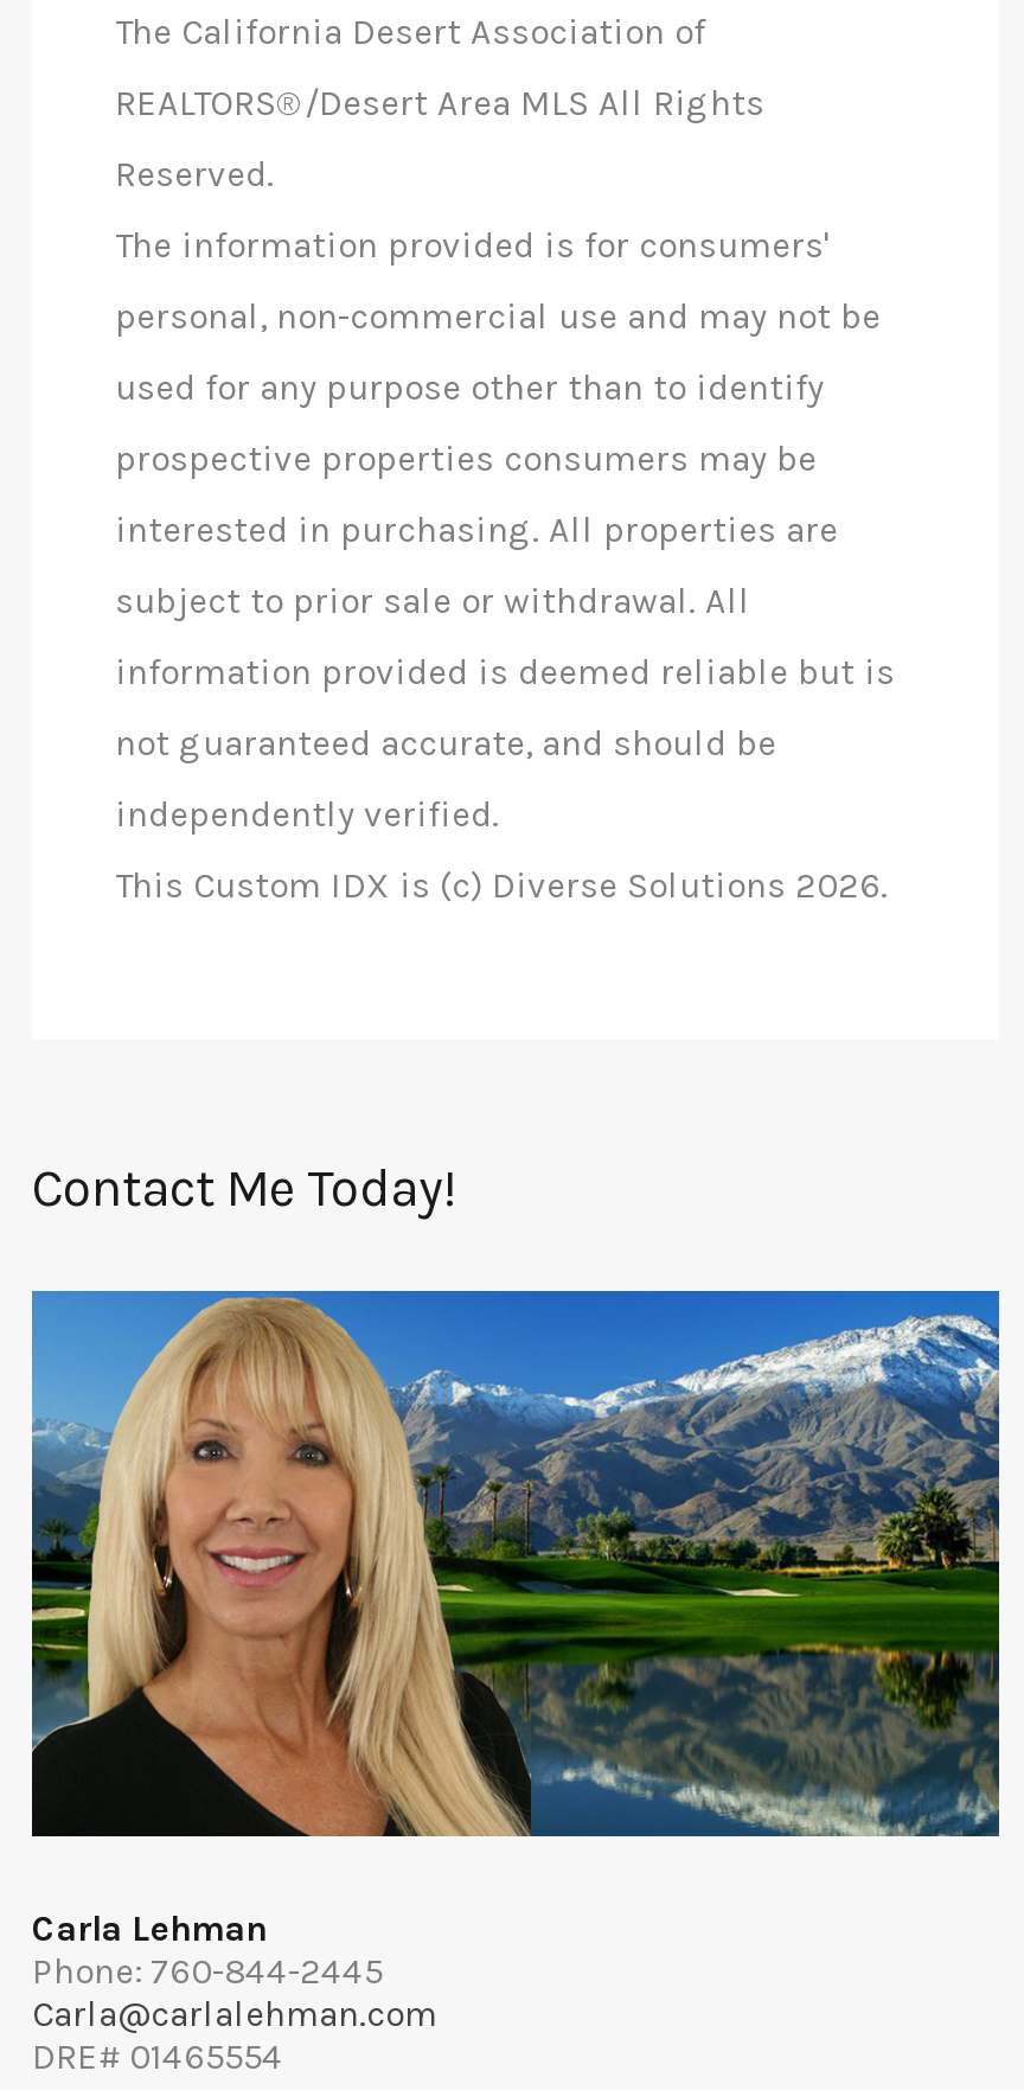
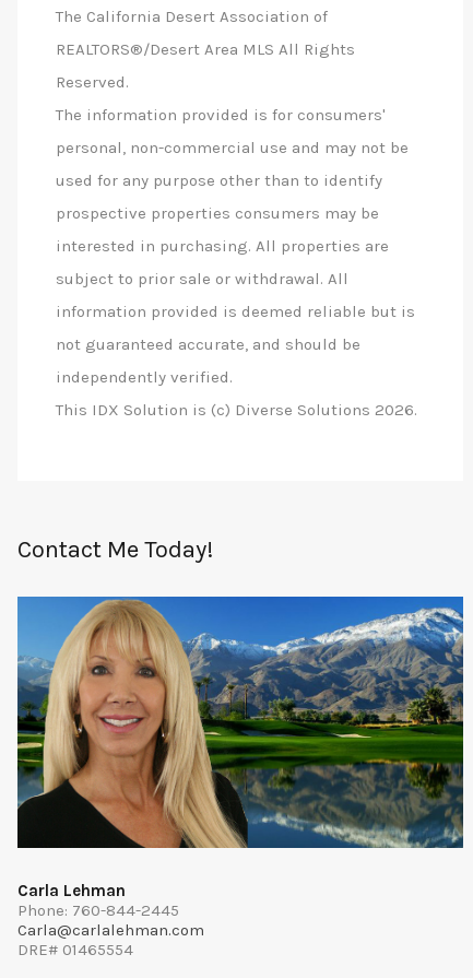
[115,864,888,907] This Custom IDX is (c) Diverse Solutions 2026. -> [56,400,417,420] This IDX Solution is (c) Diverse Solutions 2026.

